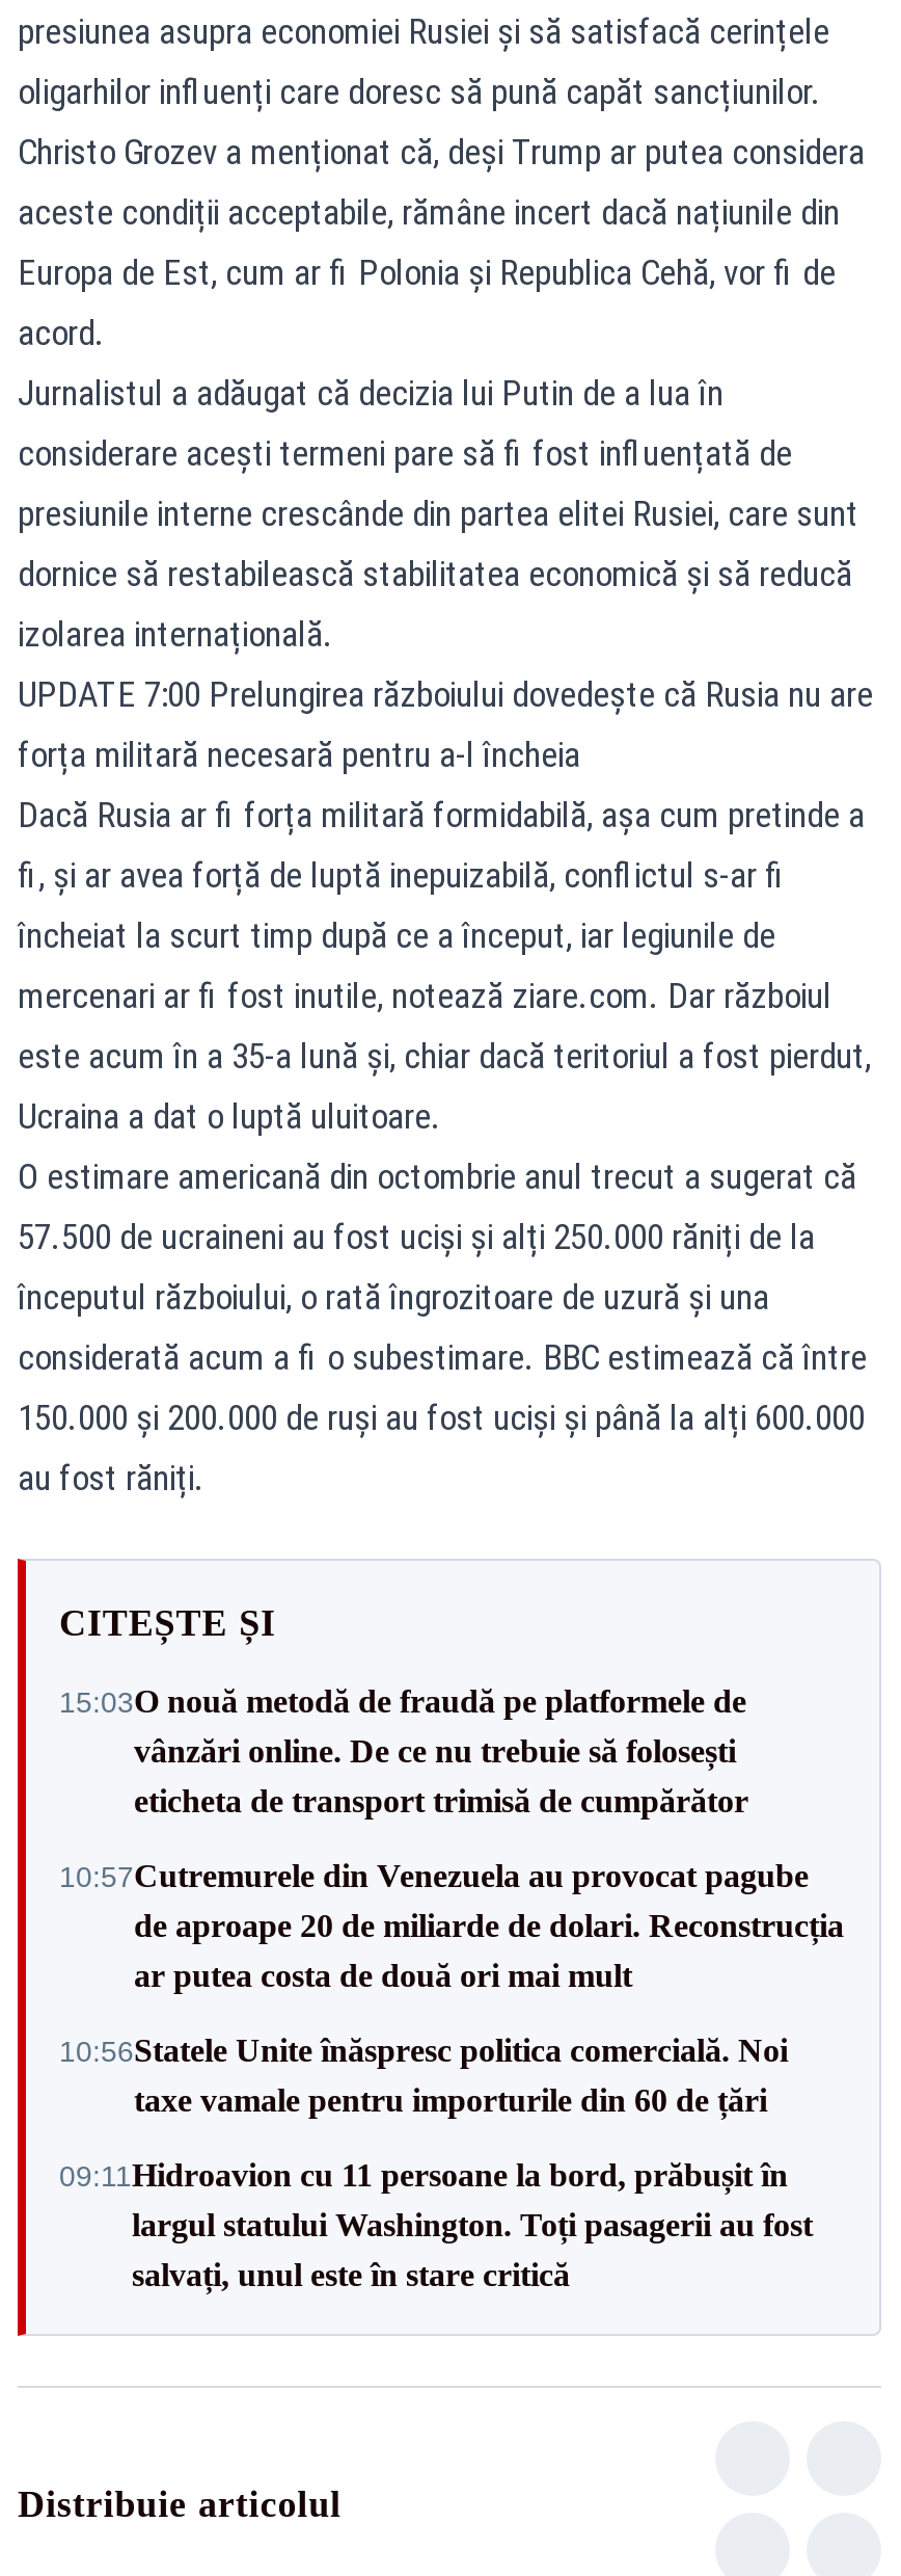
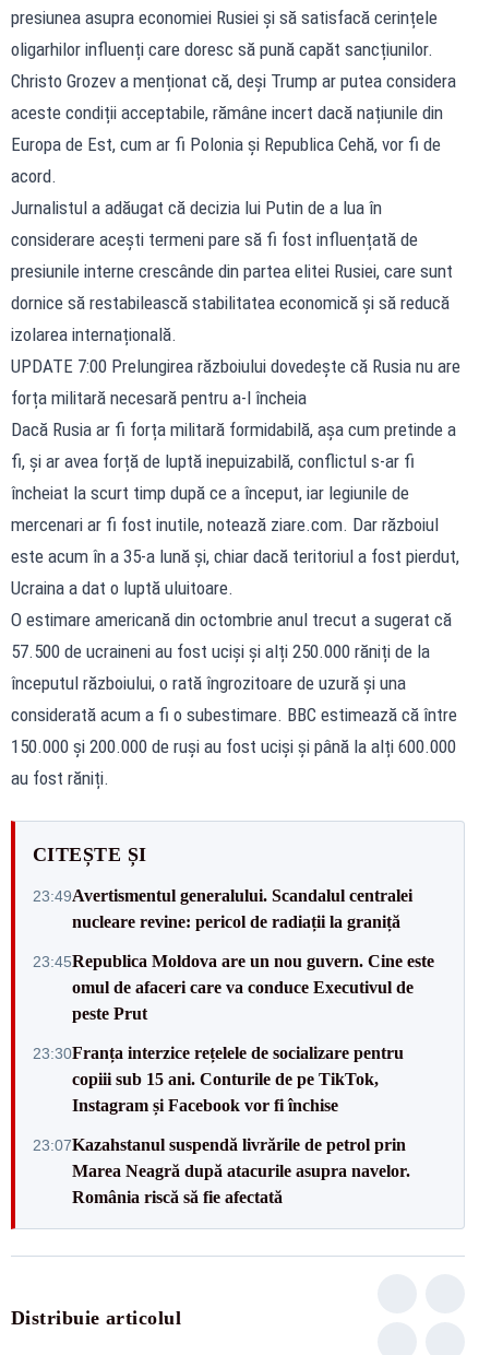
[59,1683,748,1818] 15:03O nouă metodă de fraudă pe platformele de | vânzări online. De ce nu trebuie să folosești | eticheta de transport trimisă de cumpărător -> [33,886,412,930] 23:49Avertismentul generalului. Scandalul centralei | nucleare revine: pericol de radiații la graniță
[59,1858,844,1993] 10:57Cutremurele din Venezuela au provocat pagube | de aproape 20 de miliarde de dolari. Reconstrucția | ar putea costa de două ori mai mult -> [33,951,434,1022] 23:45Republica Moldova are un nou guvern. Cine este | omul de afaceri care va conduce Executivul de | peste Prut
[59,2033,788,2118] 10:56Statele Unite înăspresc politica comercială. Noi | taxe vamale pentru importurile din 60 de țări -> [33,1043,404,1114] 23:30Franța interzice rețelele de socializare pentru | copiii sub 15 ani. Conturile de pe TikTok, | Instagram și Facebook vor fi închise
[59,2157,813,2292] 09:11Hidroavion cu 11 persoane la bord, prăbușit în | largul statului Washington. Toți pasagerii au fost | salvați, unul este în stare critică -> [33,1135,410,1206] 23:07Kazahstanul suspendă livrările de petrol prin | Marea Neagră după atacurile asupra navelor. | România riscă să fie afectată

